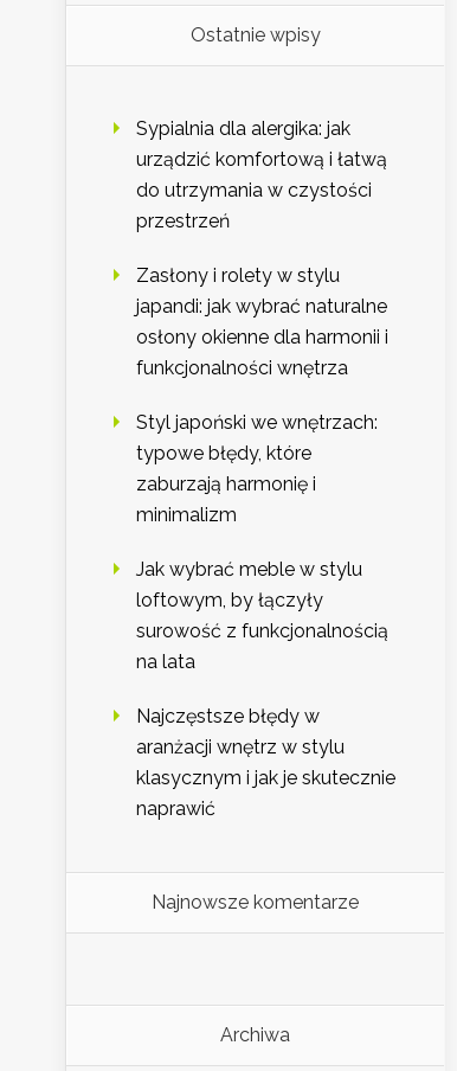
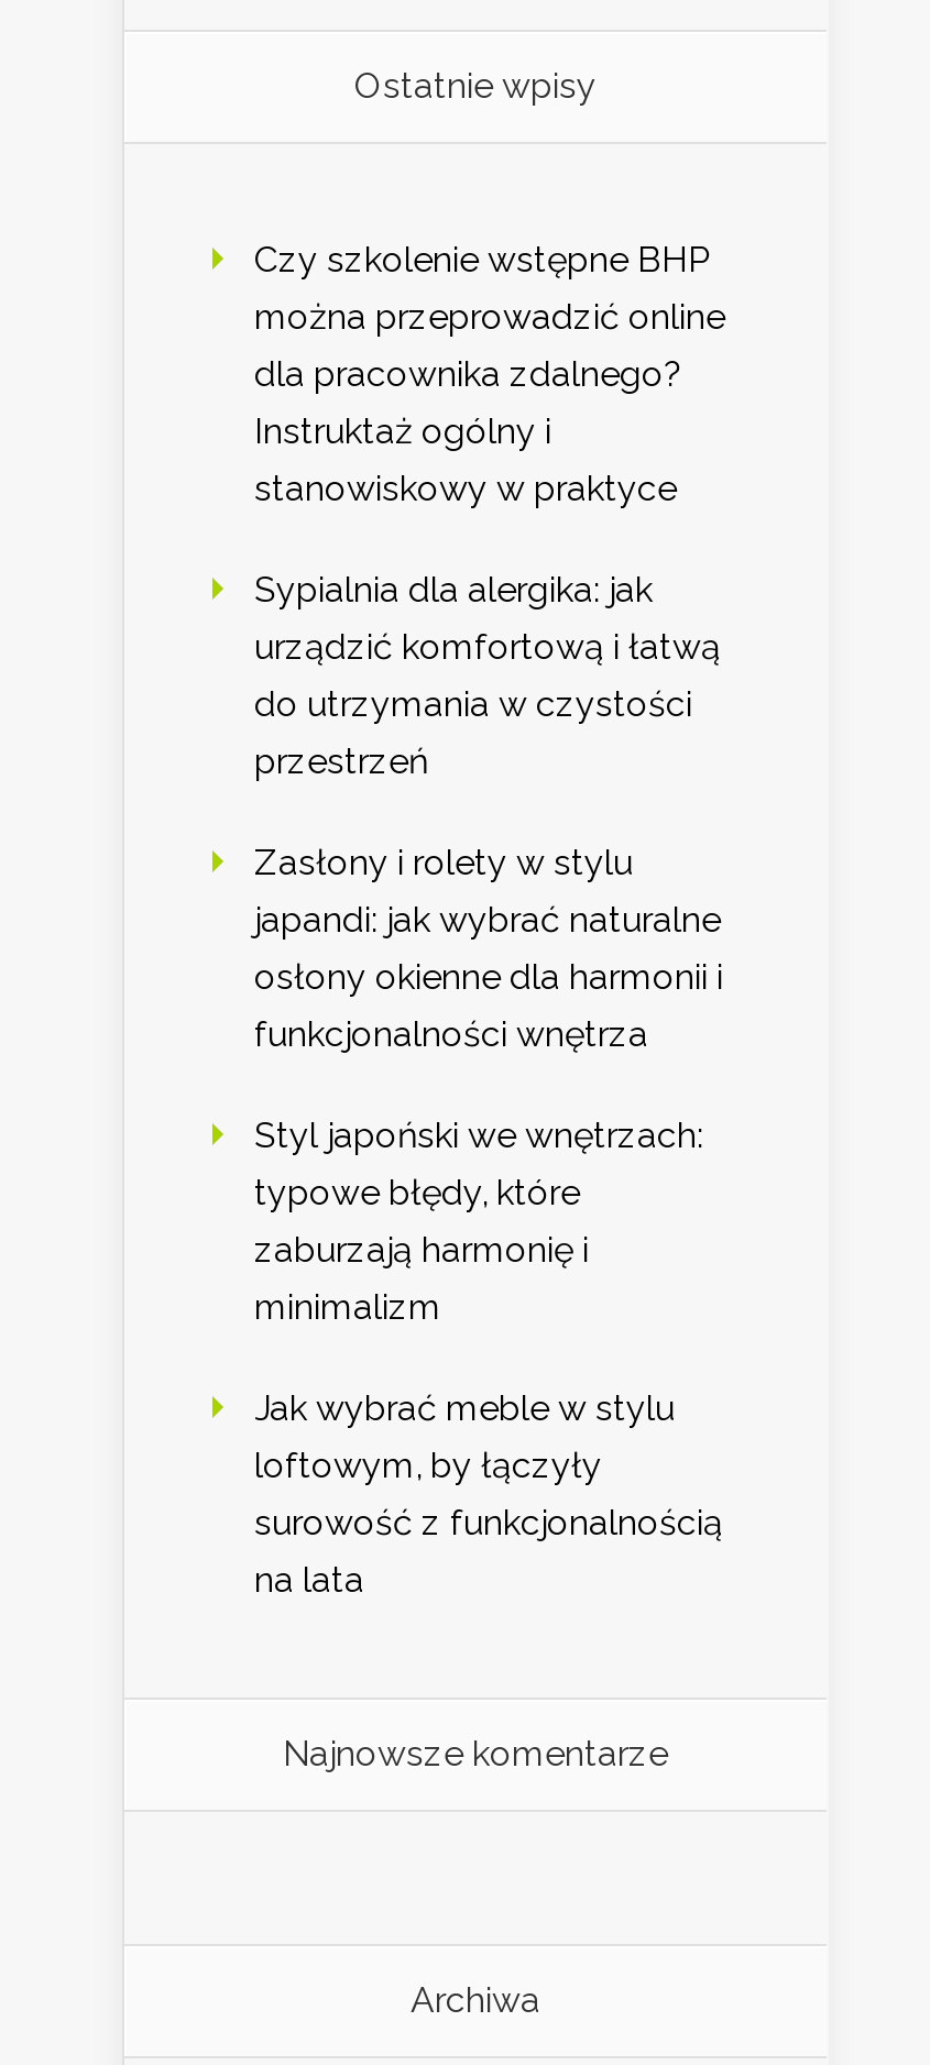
none -> [254,239,725,510] Czy szkolenie wstępne BHP | można przeprowadzić online | dla pracownika zdalnego? | Instruktaż ogólny i | stanowiskowy w praktyce
moved [136,118,388,673] -> [254,569,723,1601]: Sypialnia dla alergika: jak | urządzić komfortową i łatwą | do utrzymania w czystości | ... | surowość z funkcjonalnością | na lata
[136,705,395,820] Najczęstsze błędy w | aranżacji wnętrz w stylu | klasycznym i jak je skutecznie | naprawić -> none

